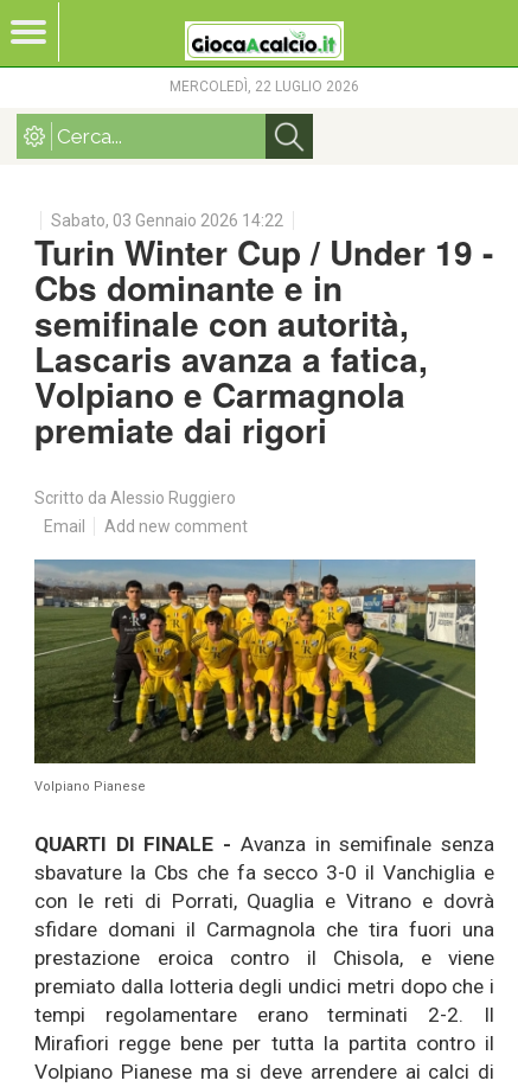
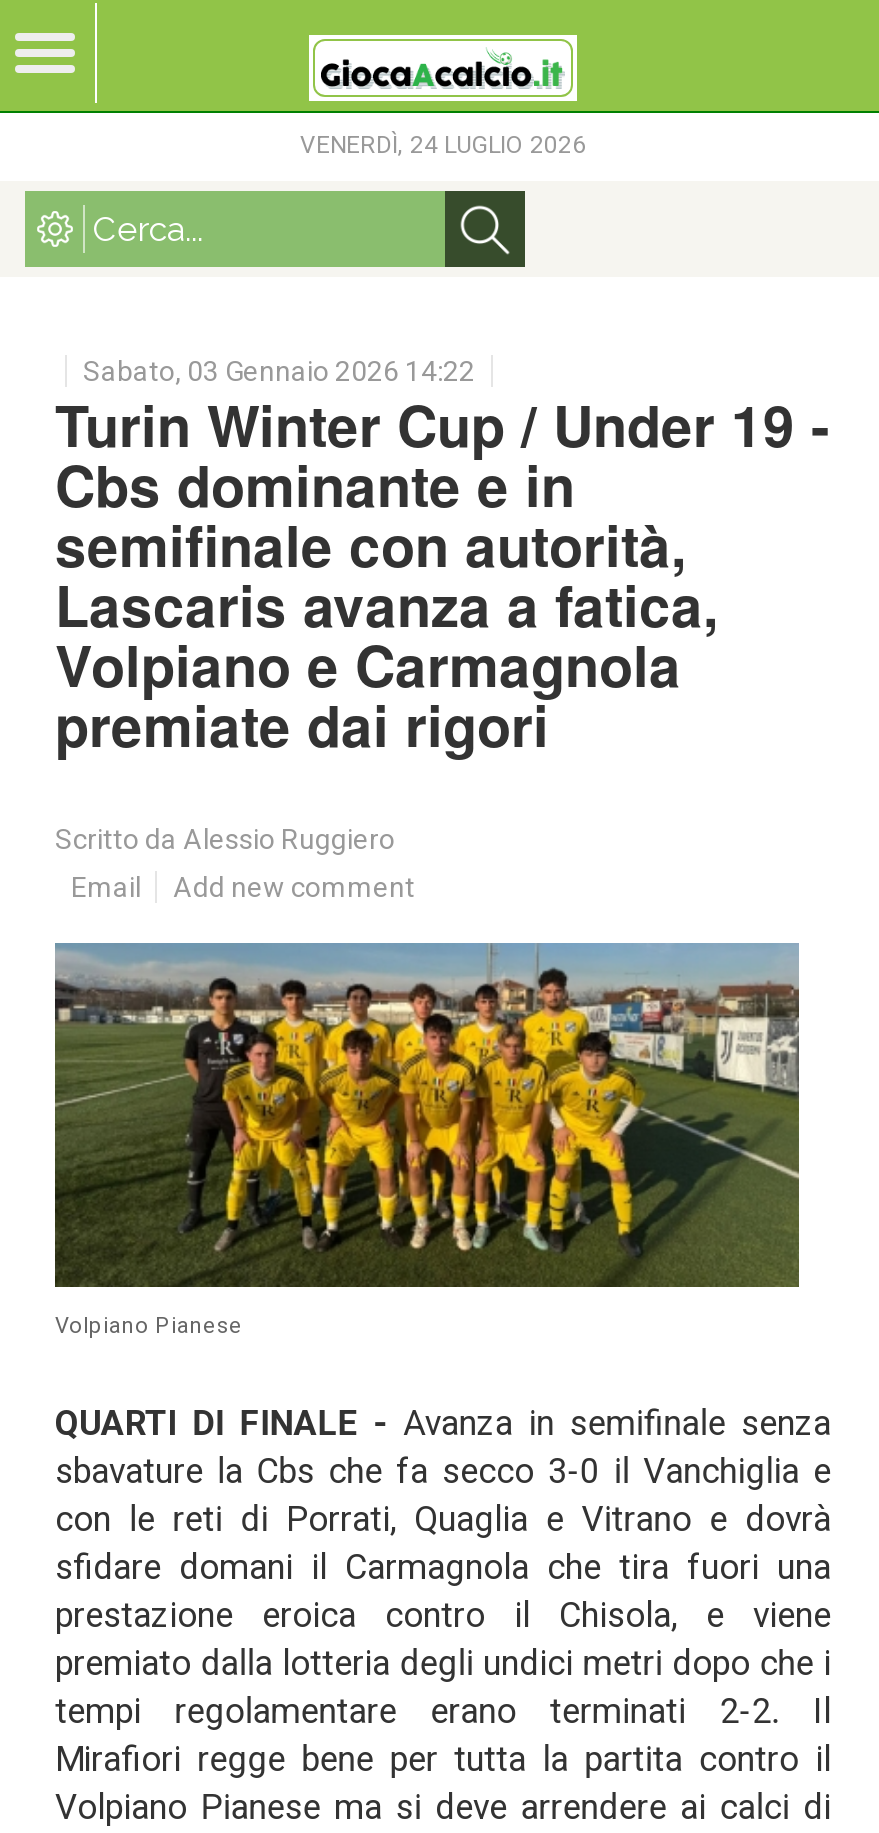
[170,78,359,95] MERCOLEDÌ, 22 LUGLIO 2026 -> [300,131,586,159] VENERDÌ, 24 LUGLIO 2026

